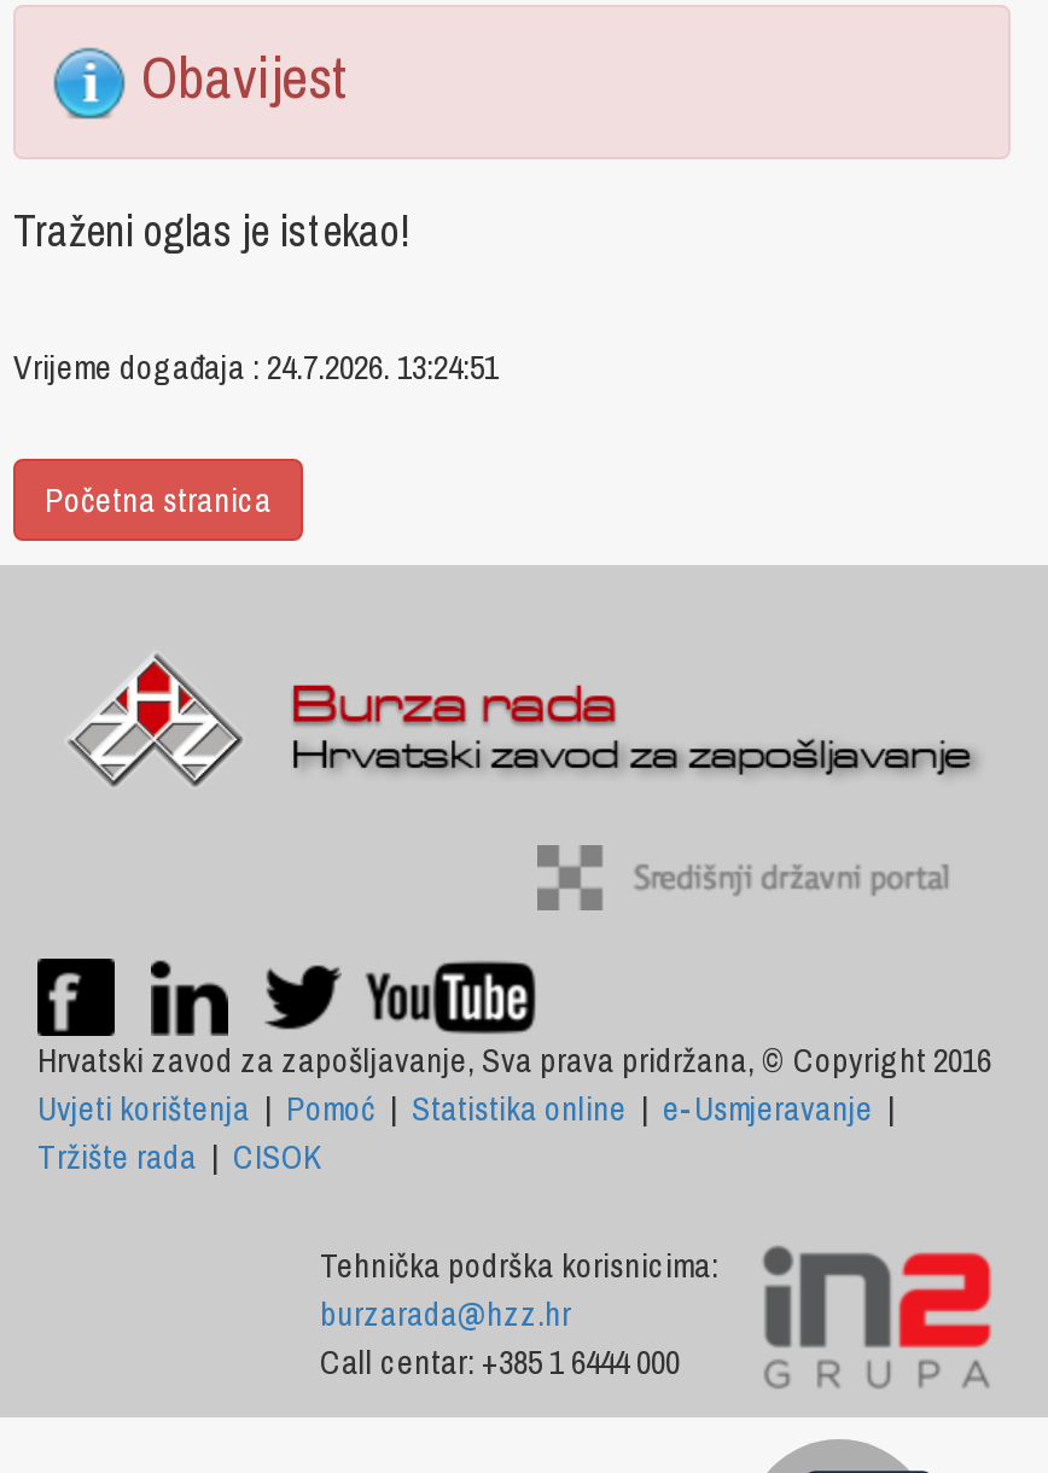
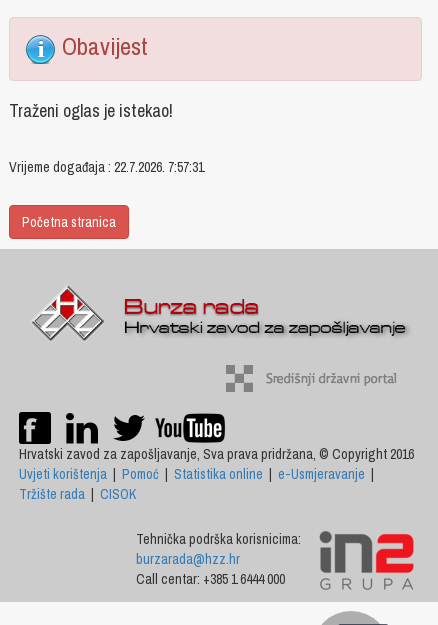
[13,345,499,389] Vrijeme događaja : 24.7.2026. 13:24:51 -> [9,158,204,176] Vrijeme događaja : 22.7.2026. 7:57:31

